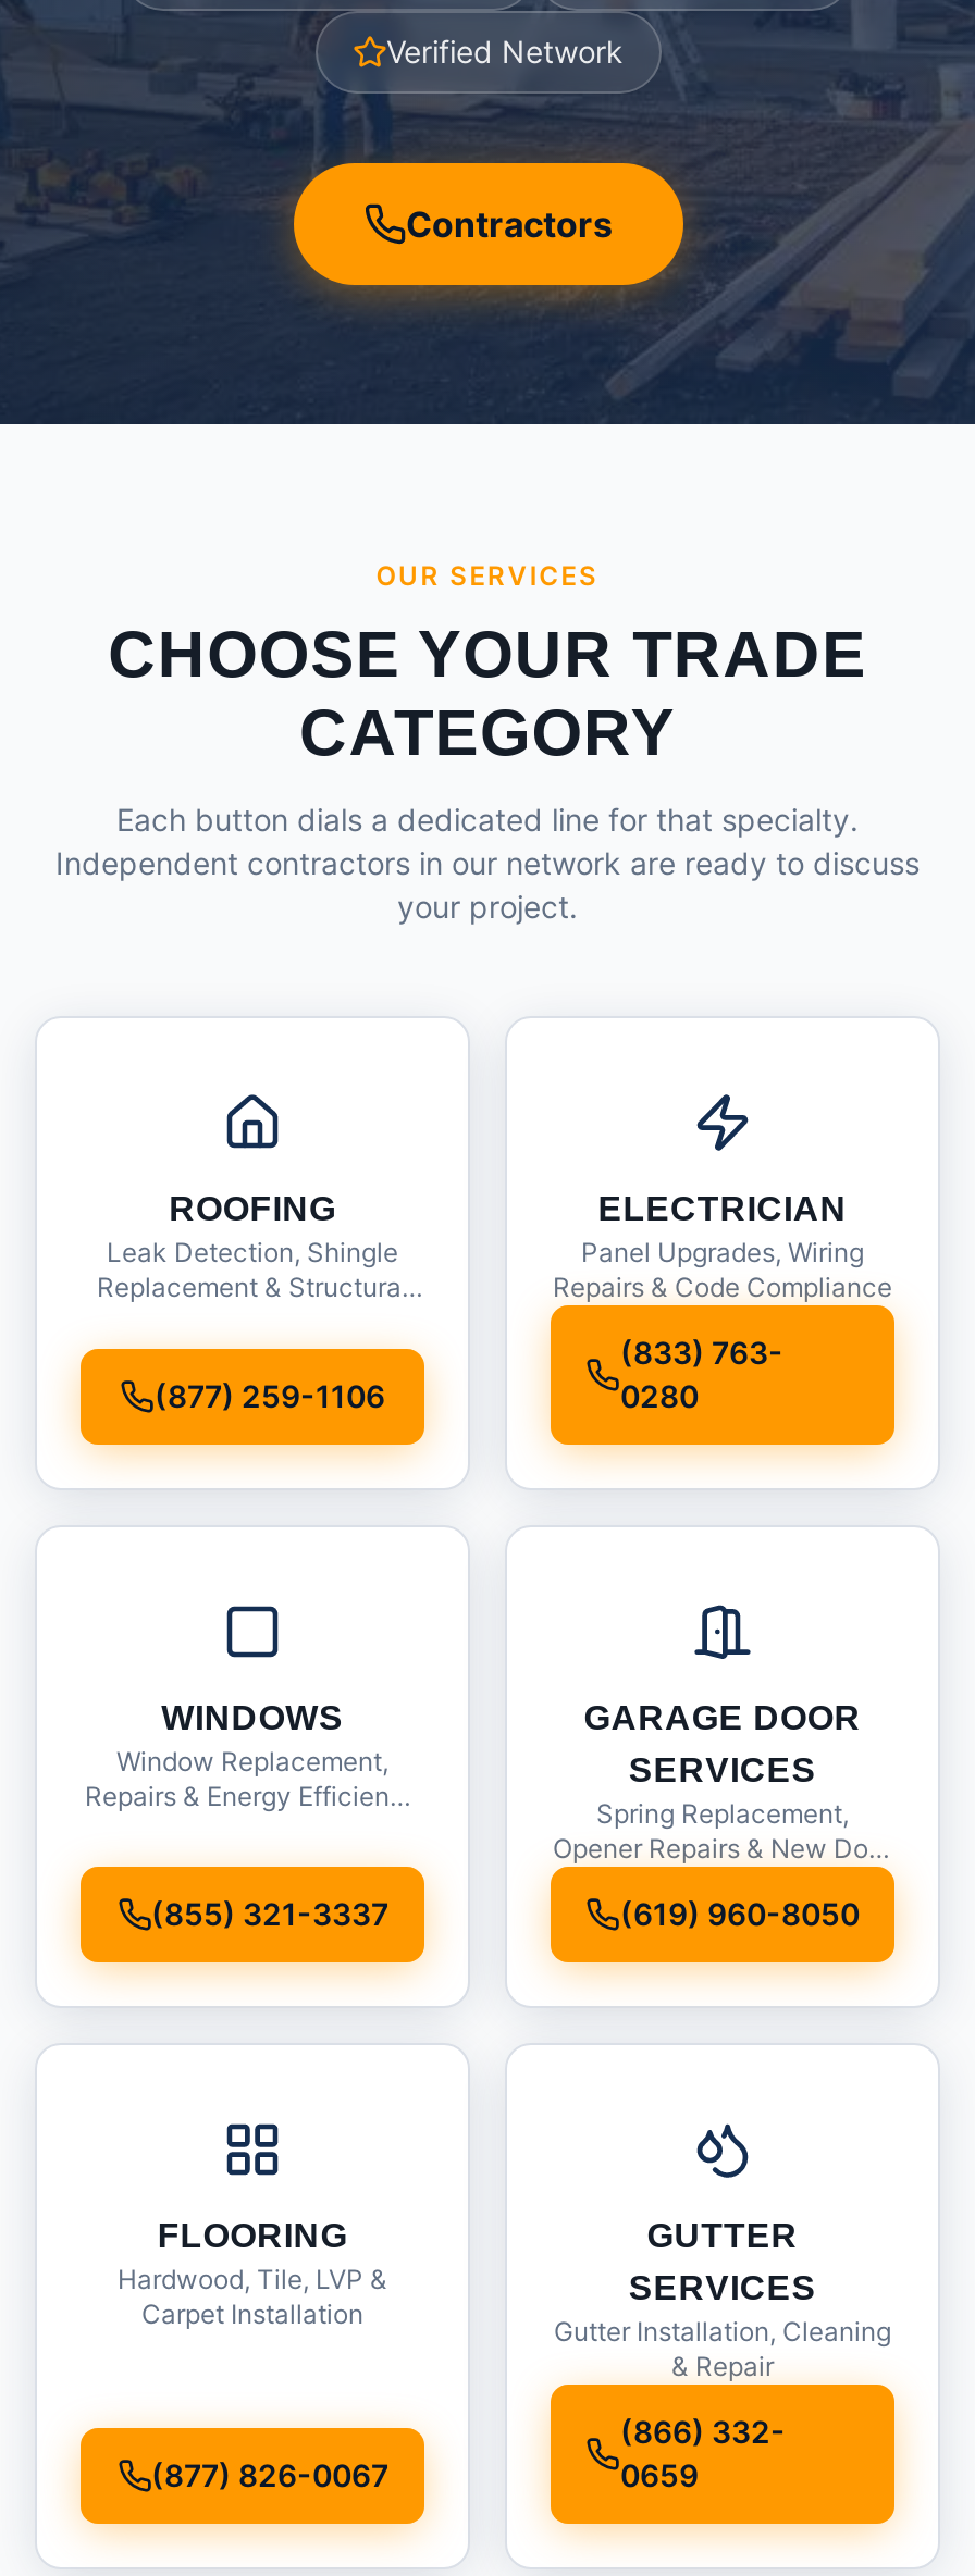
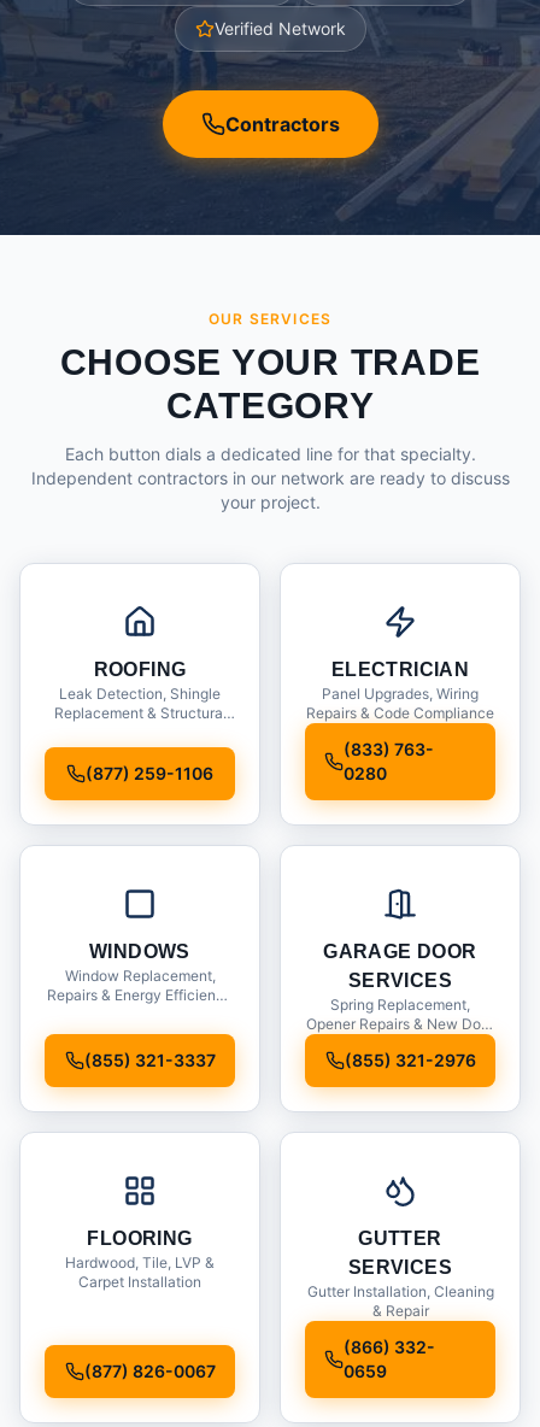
[620,1895,860,1932] (619) 960-8050 -> [344,1050,476,1070] (855) 321-2976

